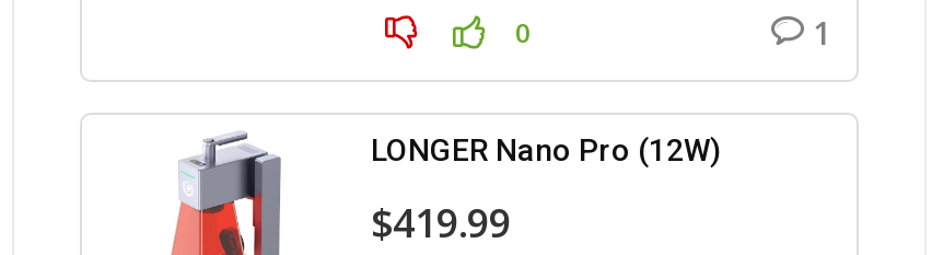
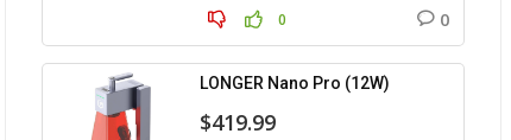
[813,12,830,54] 1 -> [440,8,449,31] 0

